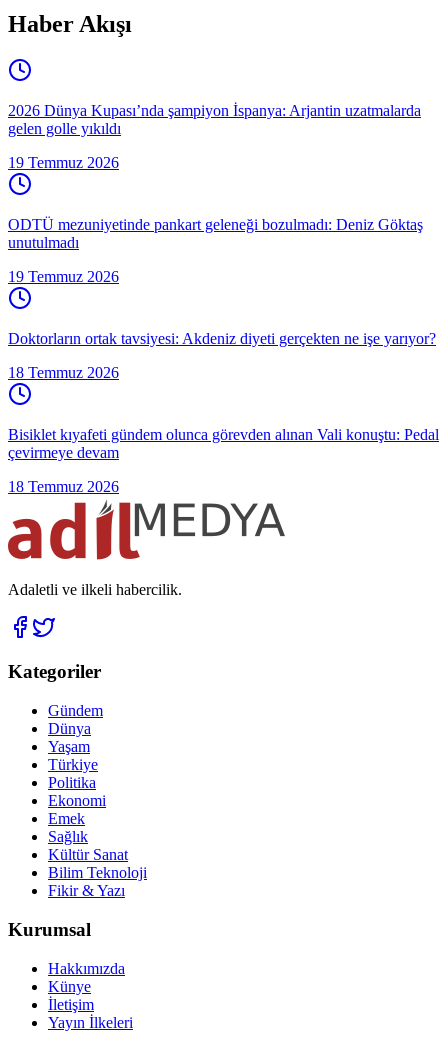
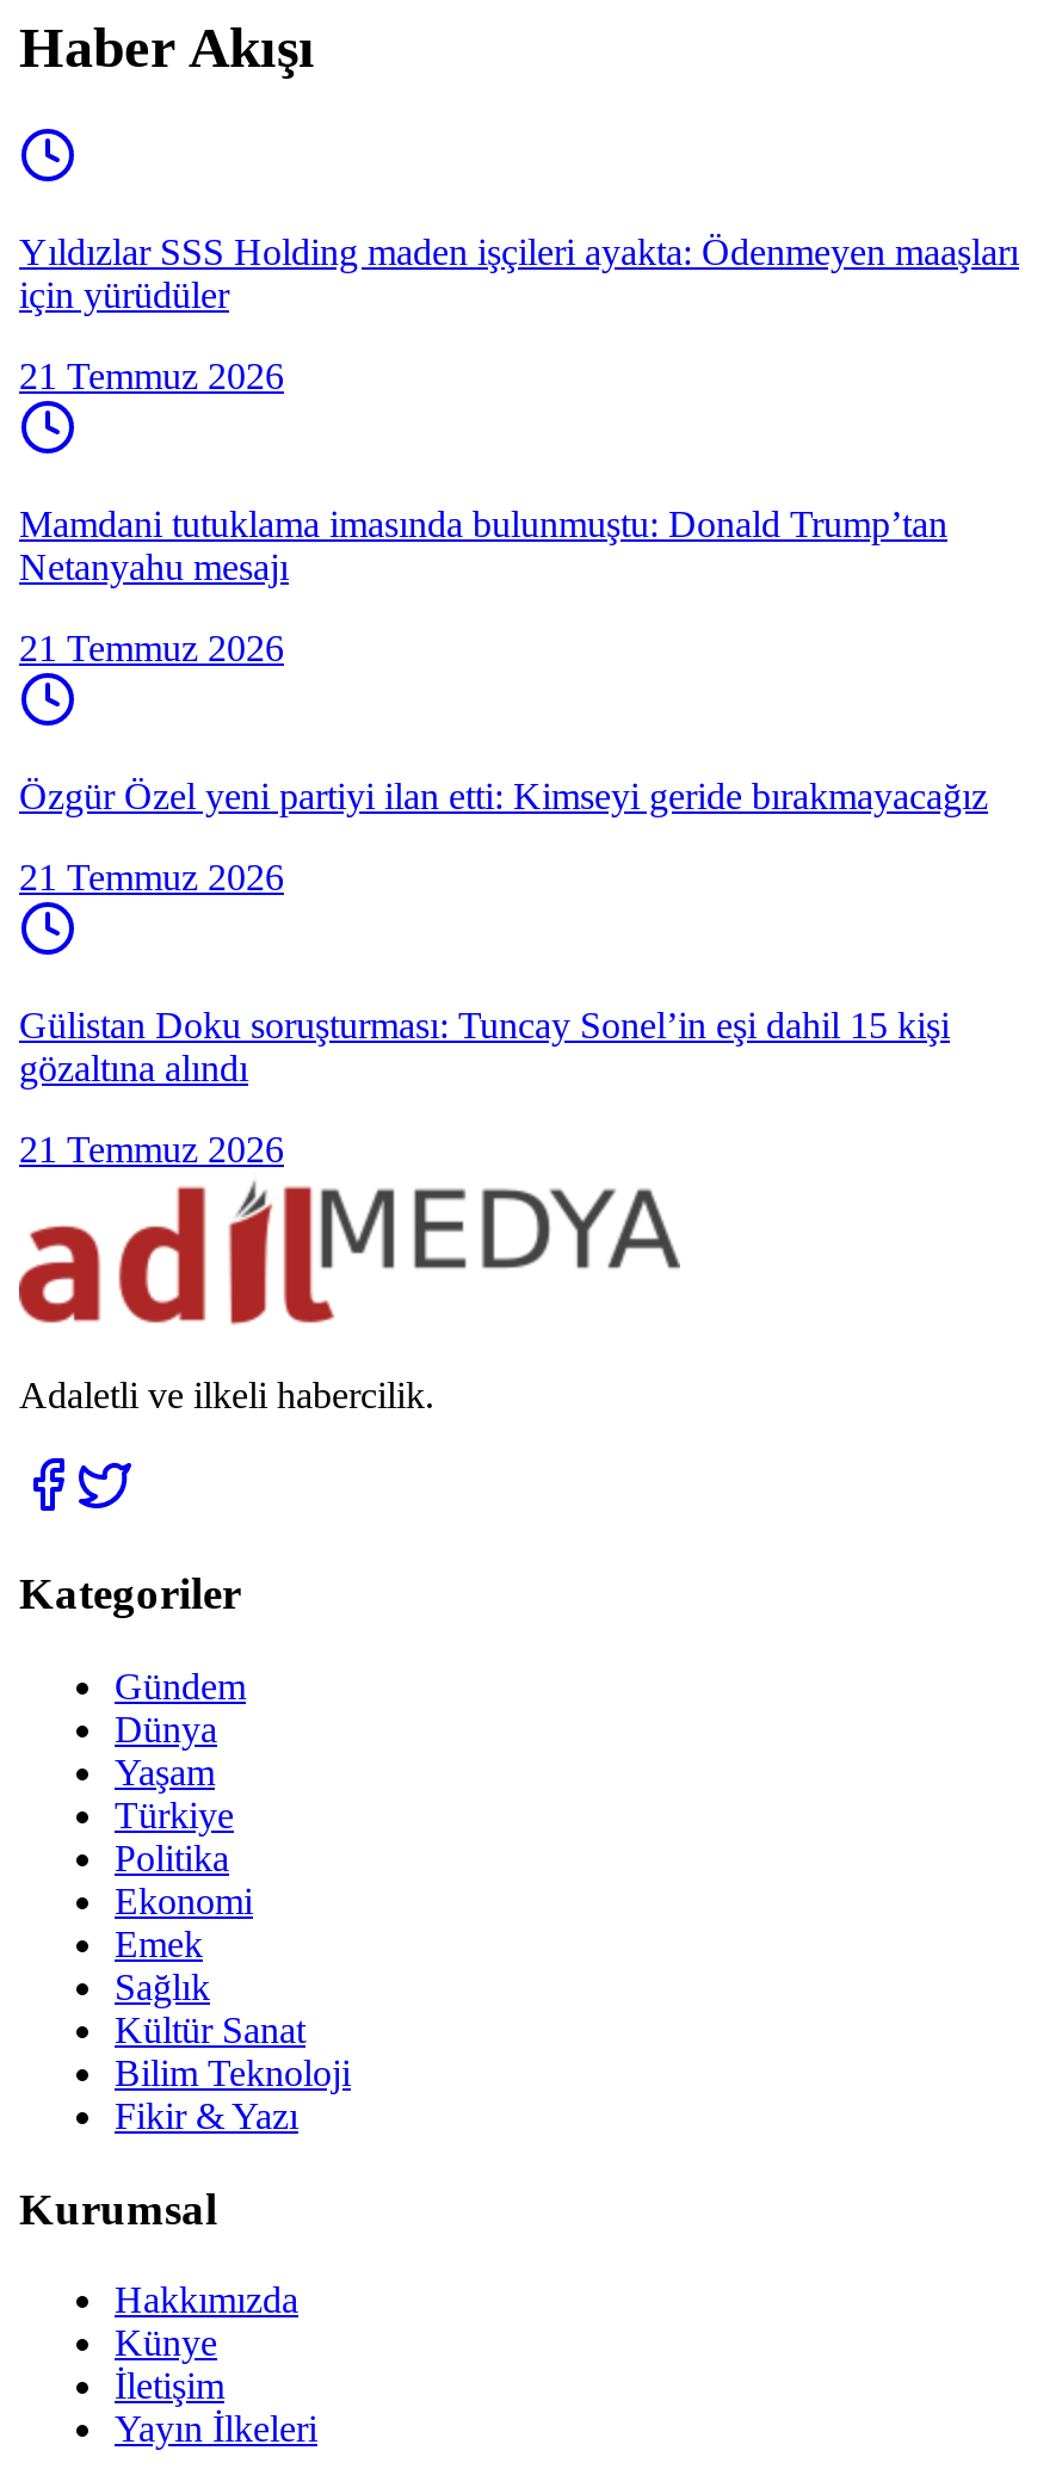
[8,102,421,137] 2026 Dünya Kupası’nda şampiyon İspanya: Arjantin uzatmalarda | gelen golle yıkıldı -> [19,233,1019,317] Yıldızlar SSS Holding maden işçileri ayakta: Ödenmeyen maaşları | için yürüdüler
[8,154,119,171] 19 Temmuz 2026 -> [19,357,284,398] 21 Temmuz 2026
[8,216,423,251] ODTÜ mezuniyetinde pankart geleneği bozulmadı: Deniz Göktaş | unutulmadı -> [19,505,947,589] Mamdani tutuklama imasında bulunmuştu: Donald Trump’tan | Netanyahu mesajı
[8,268,119,285] 19 Temmuz 2026 -> [19,629,284,670] 21 Temmuz 2026
[8,330,436,347] Doktorların ortak tavsiyesi: Akdeniz diyeti gerçekten ne işe yarıyor? -> [19,777,988,818] Özgür Özel yeni partiyi ilan etti: Kimseyi geride bırakmayacağız
[8,364,119,381] 18 Temmuz 2026 -> [19,858,284,899] 21 Temmuz 2026
[8,426,439,461] Bisiklet kıyafeti gündem olunca görevden alınan Vali konuştu: Pedal | çevirmeye devam -> [19,1006,950,1090] Gülistan Doku soruşturması: Tuncay Sonel’in eşi dahil 15 kişi | gözaltına alındı
[8,478,119,495] 18 Temmuz 2026 -> [19,1131,284,1171] 21 Temmuz 2026

